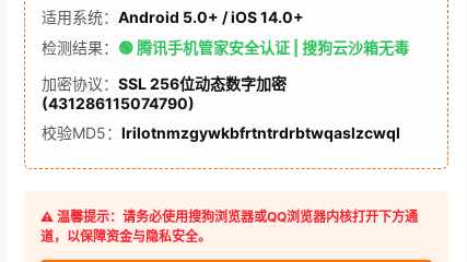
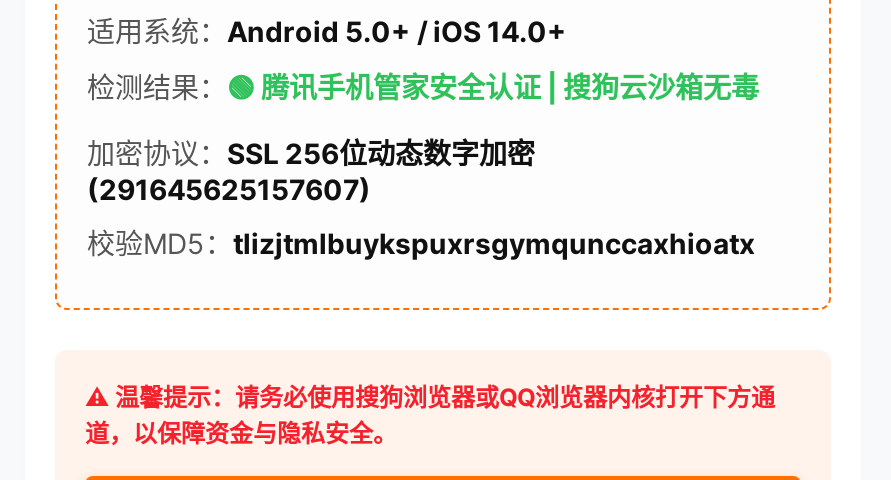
[42,94,195,112] (431286115074790) -> [87,172,371,206] (291645625157607)
[42,123,400,142] 校验MD5：lrilotnmzgywkbfrtntrdrbtwqaslzcwql -> [87,226,755,260] 校验MD5：tlizjtmlbuykspuxrsgymqunccaxhioatx

